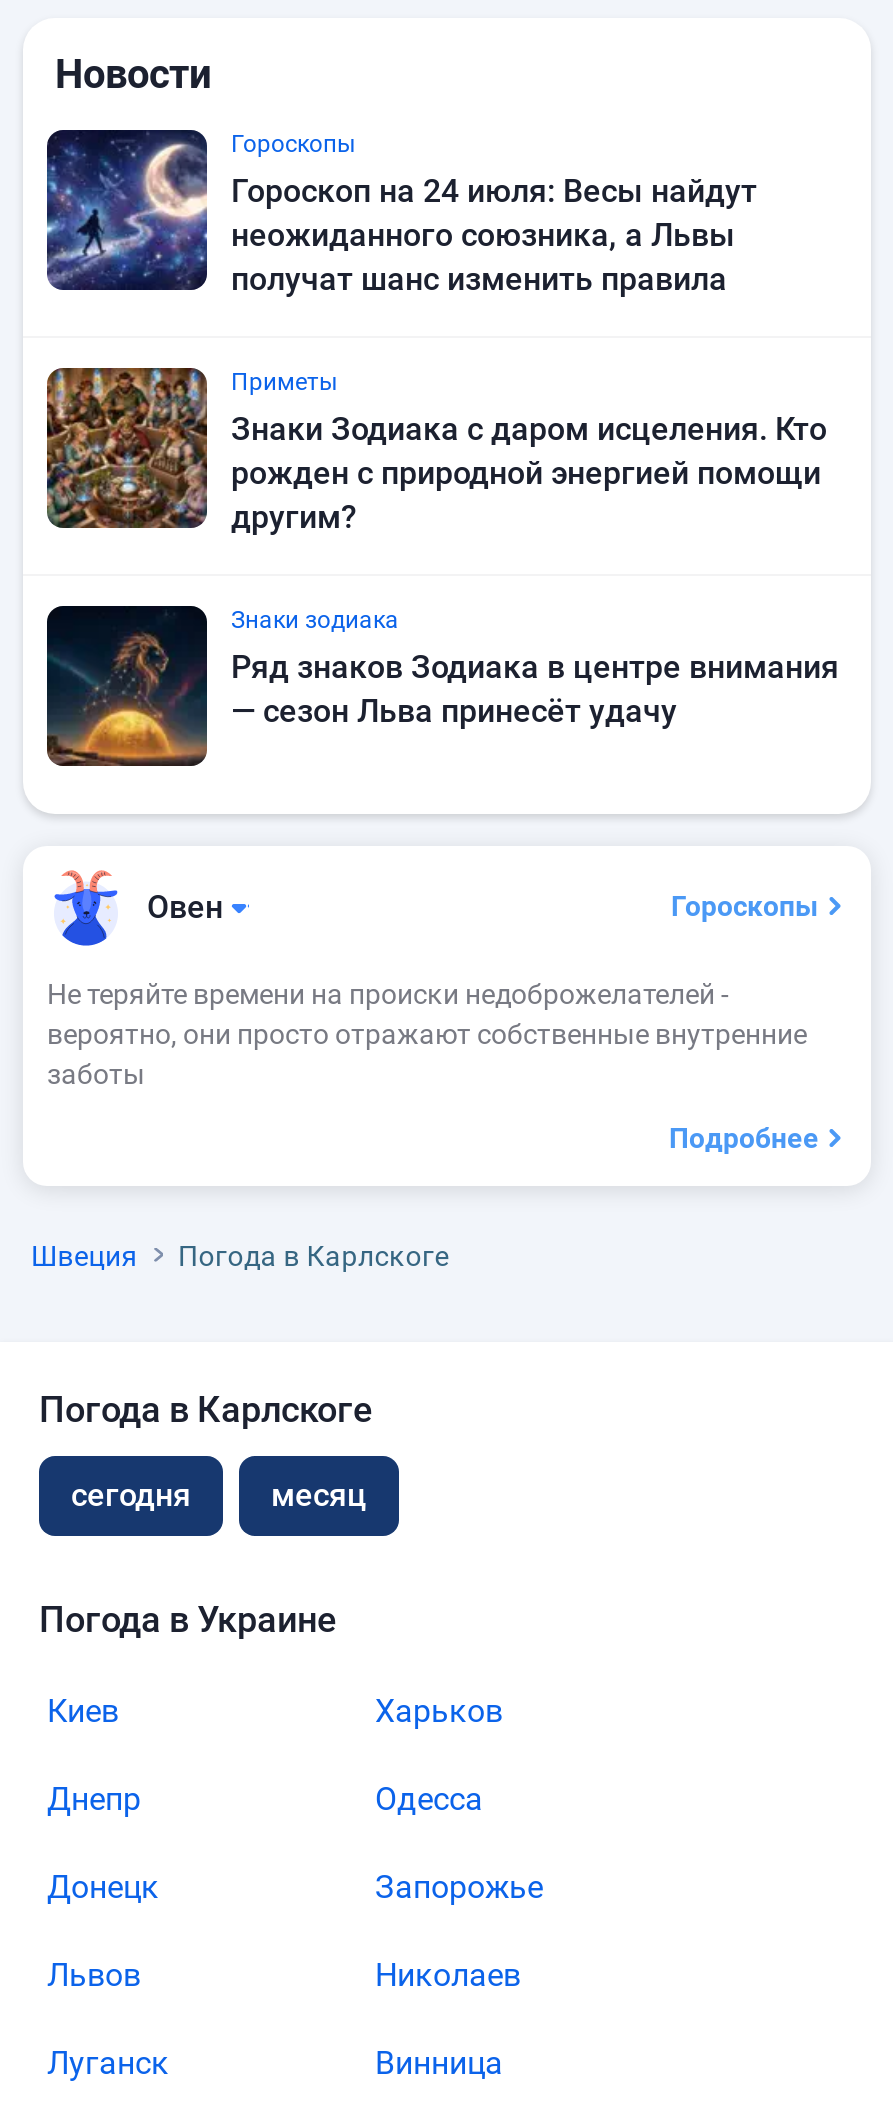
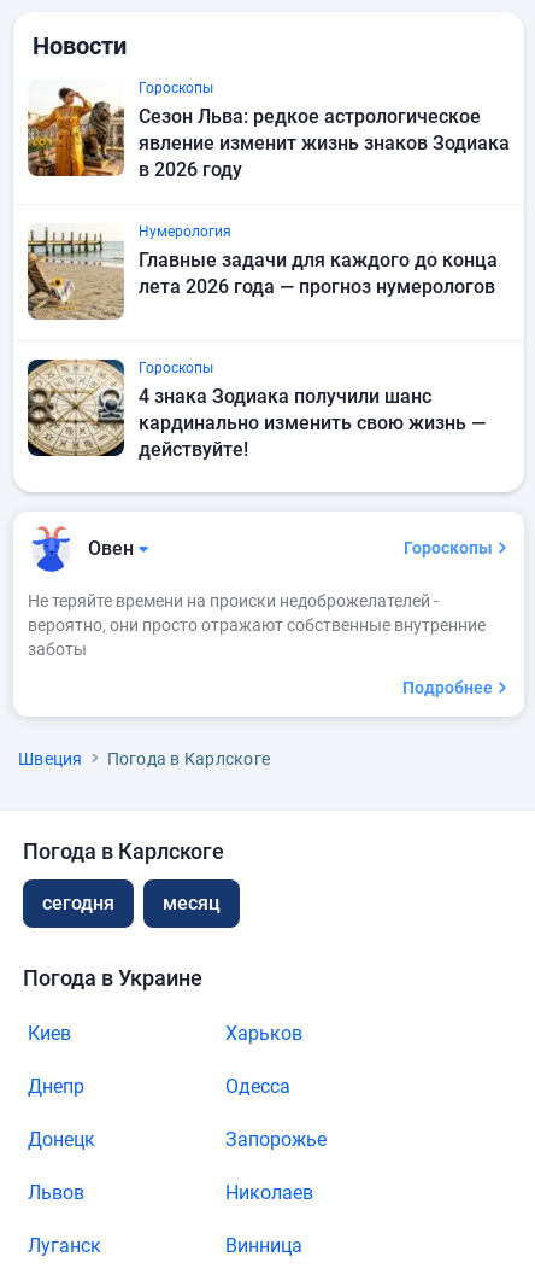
[45,128,757,298] [image] | Гороскоп на 24 июля: Весы найдут | неожиданного союзника, а Львы | получат шанс изменить правила -> [27,80,510,181] [image] | Сезон Льва: редкое астрологическое | явление изменит жизнь знаков Зодиака | в 2026 году
[45,366,827,536] [image] | Приметы | Знаки Зодиака с даром исцеления. Кто | рожден с природной энергией помощи | другим? -> [27,223,498,321] [image] | Нумерология | Главные задачи для каждого до конца | лета 2026 года — прогноз нумерологов
[45,594,839,768] [image] | Знаки зодиака | Ряд знаков Зодиака в центре внимания | — сезон Льва принесёт удачу -> [27,358,486,463] [image] | Гороскопы | 4 знака Зодиака получили шанс | кардинально изменить свою жизнь — | действуйте!

